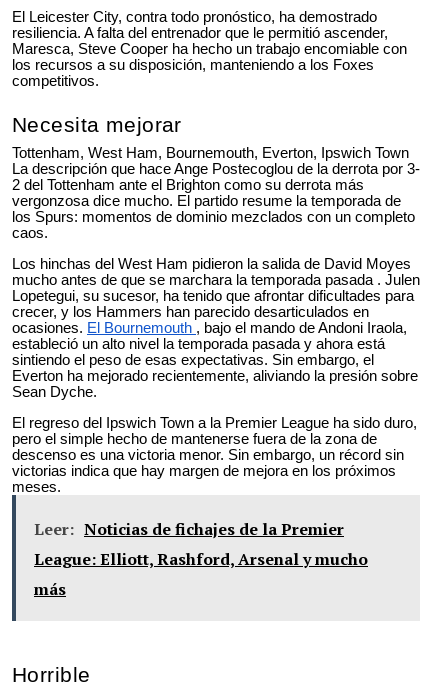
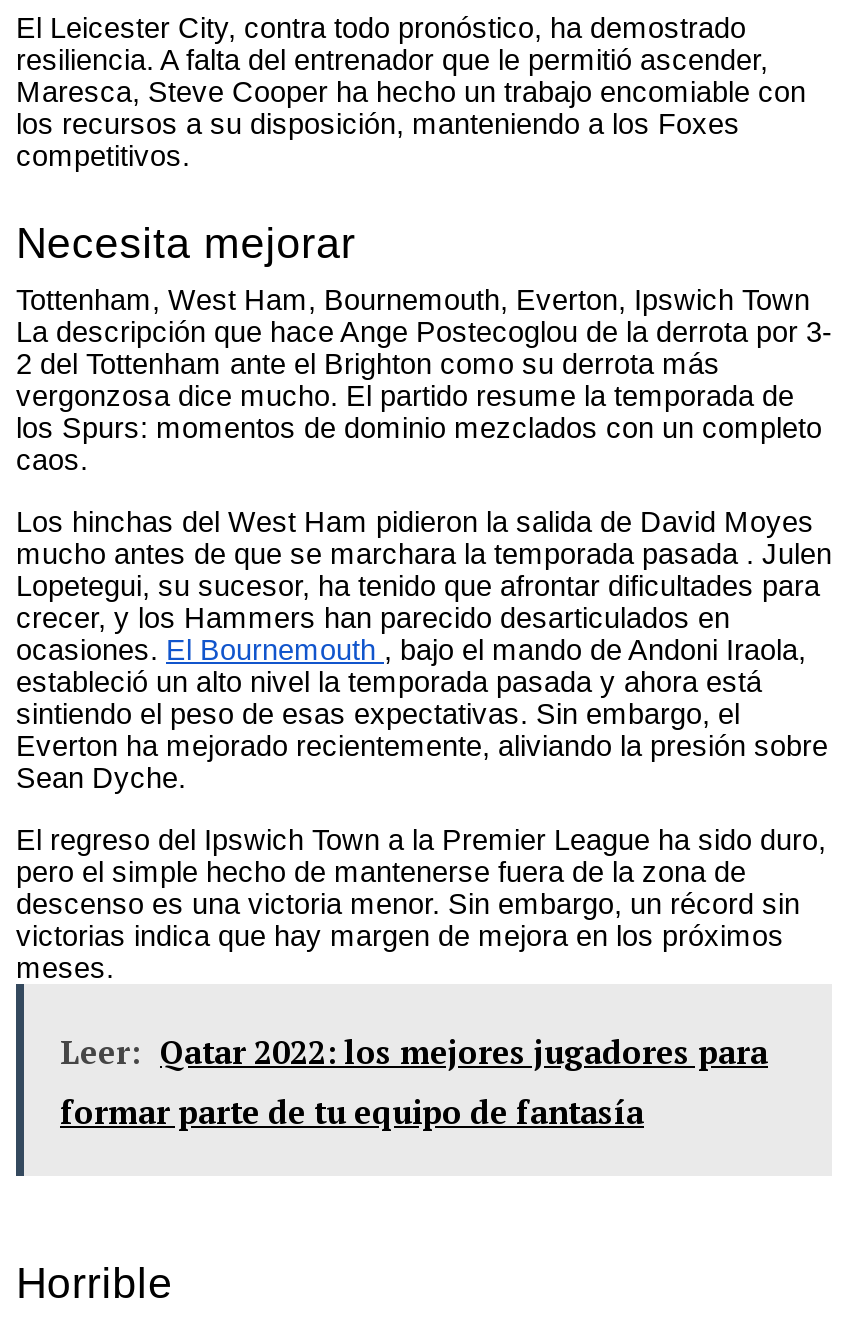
[34,518,368,600] Leer: Noticias de fichajes de la Premier | League: Elliott, Rashford, Arsenal y mucho | más -> [60,1029,768,1133] Leer: Qatar 2022: los mejores jugadores para | formar parte de tu equipo de fantasía

